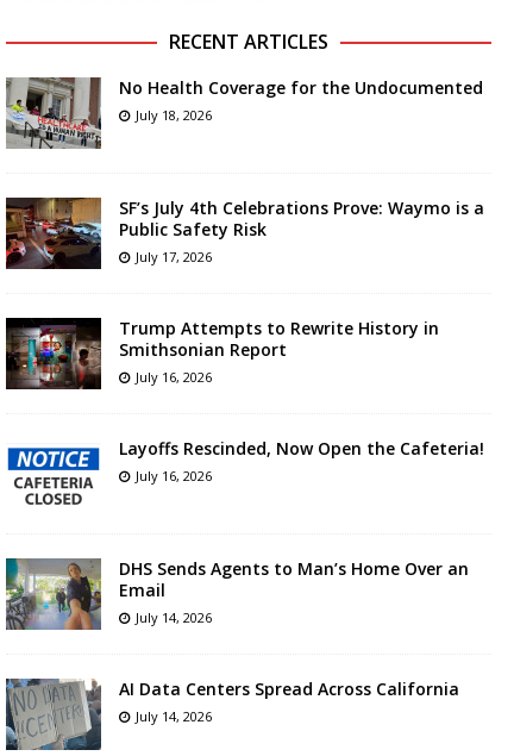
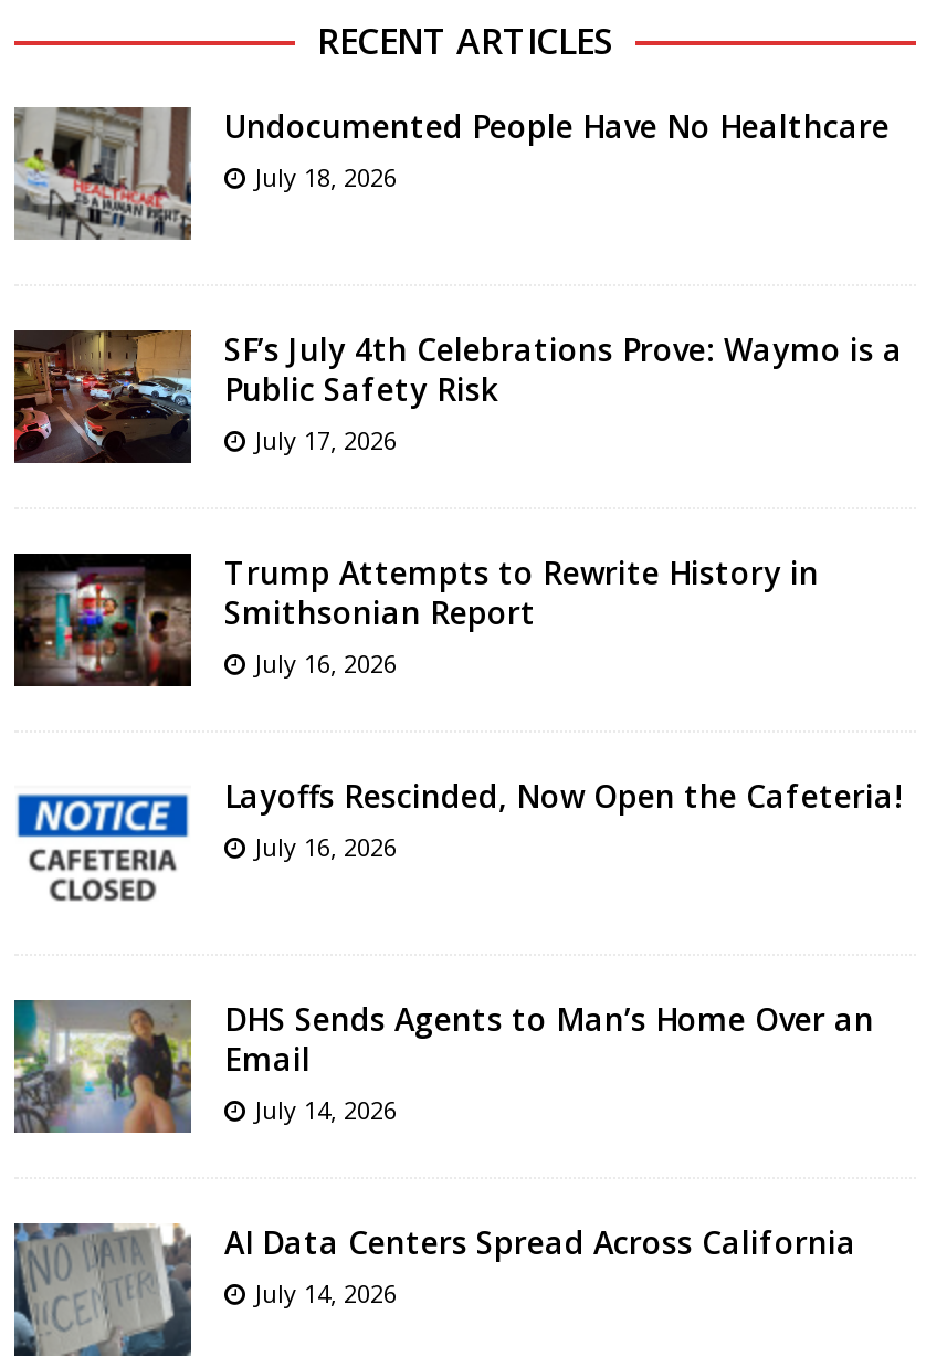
[119,77,483,99] No Health Coverage for the Undocumented -> [224,106,890,148] Undocumented People Have No Healthcare

